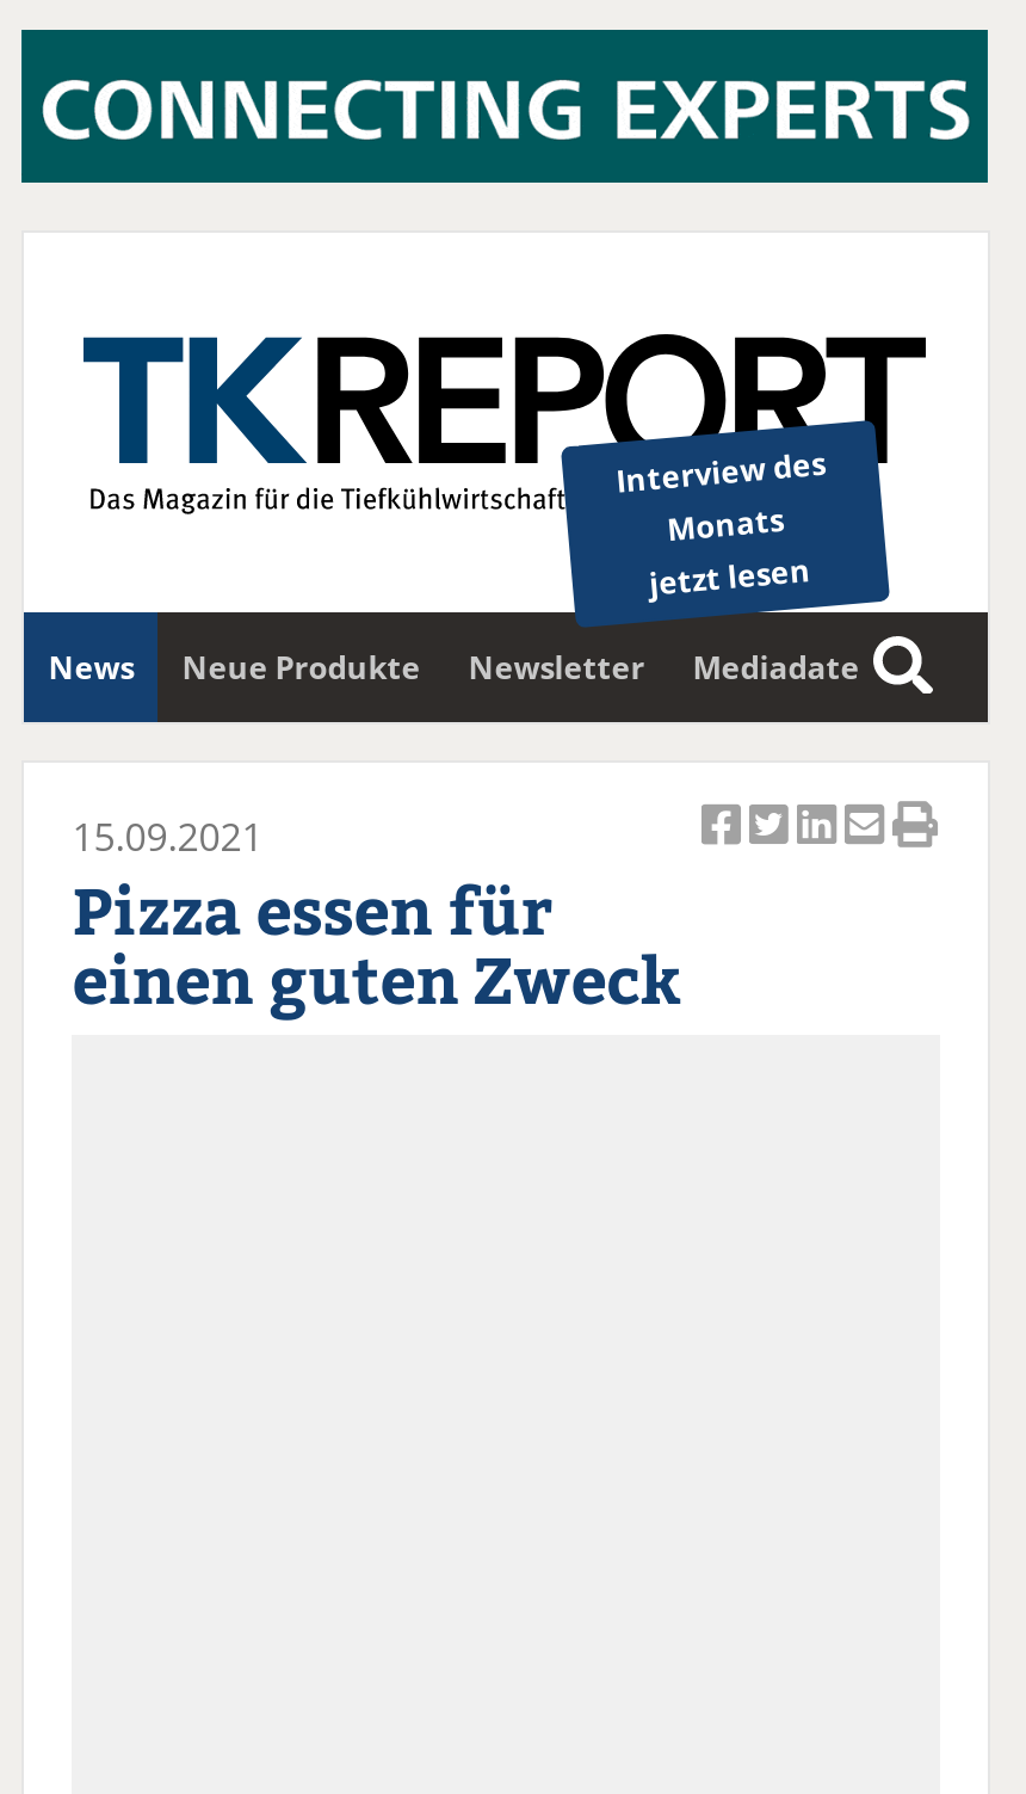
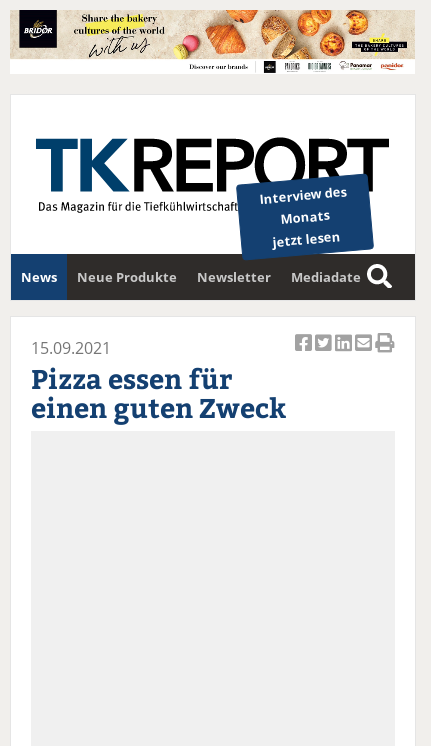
[19,27,990,185] [image] -> [10,9,415,74] [image]

